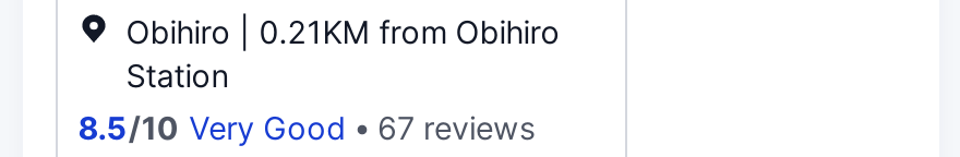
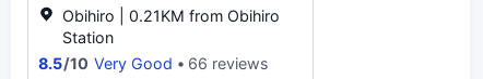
[78,110,535,147] 8.5 /10 Very Good 67 reviews -> [38,55,268,73] 8.5 /10 Very Good 66 reviews

